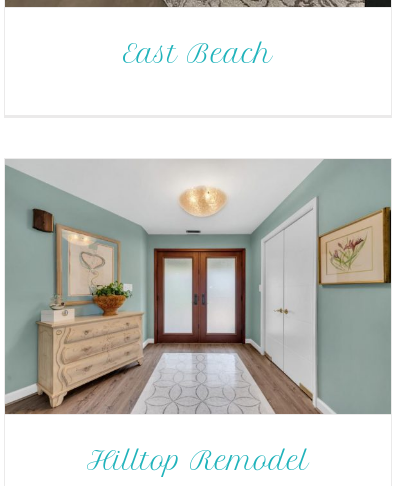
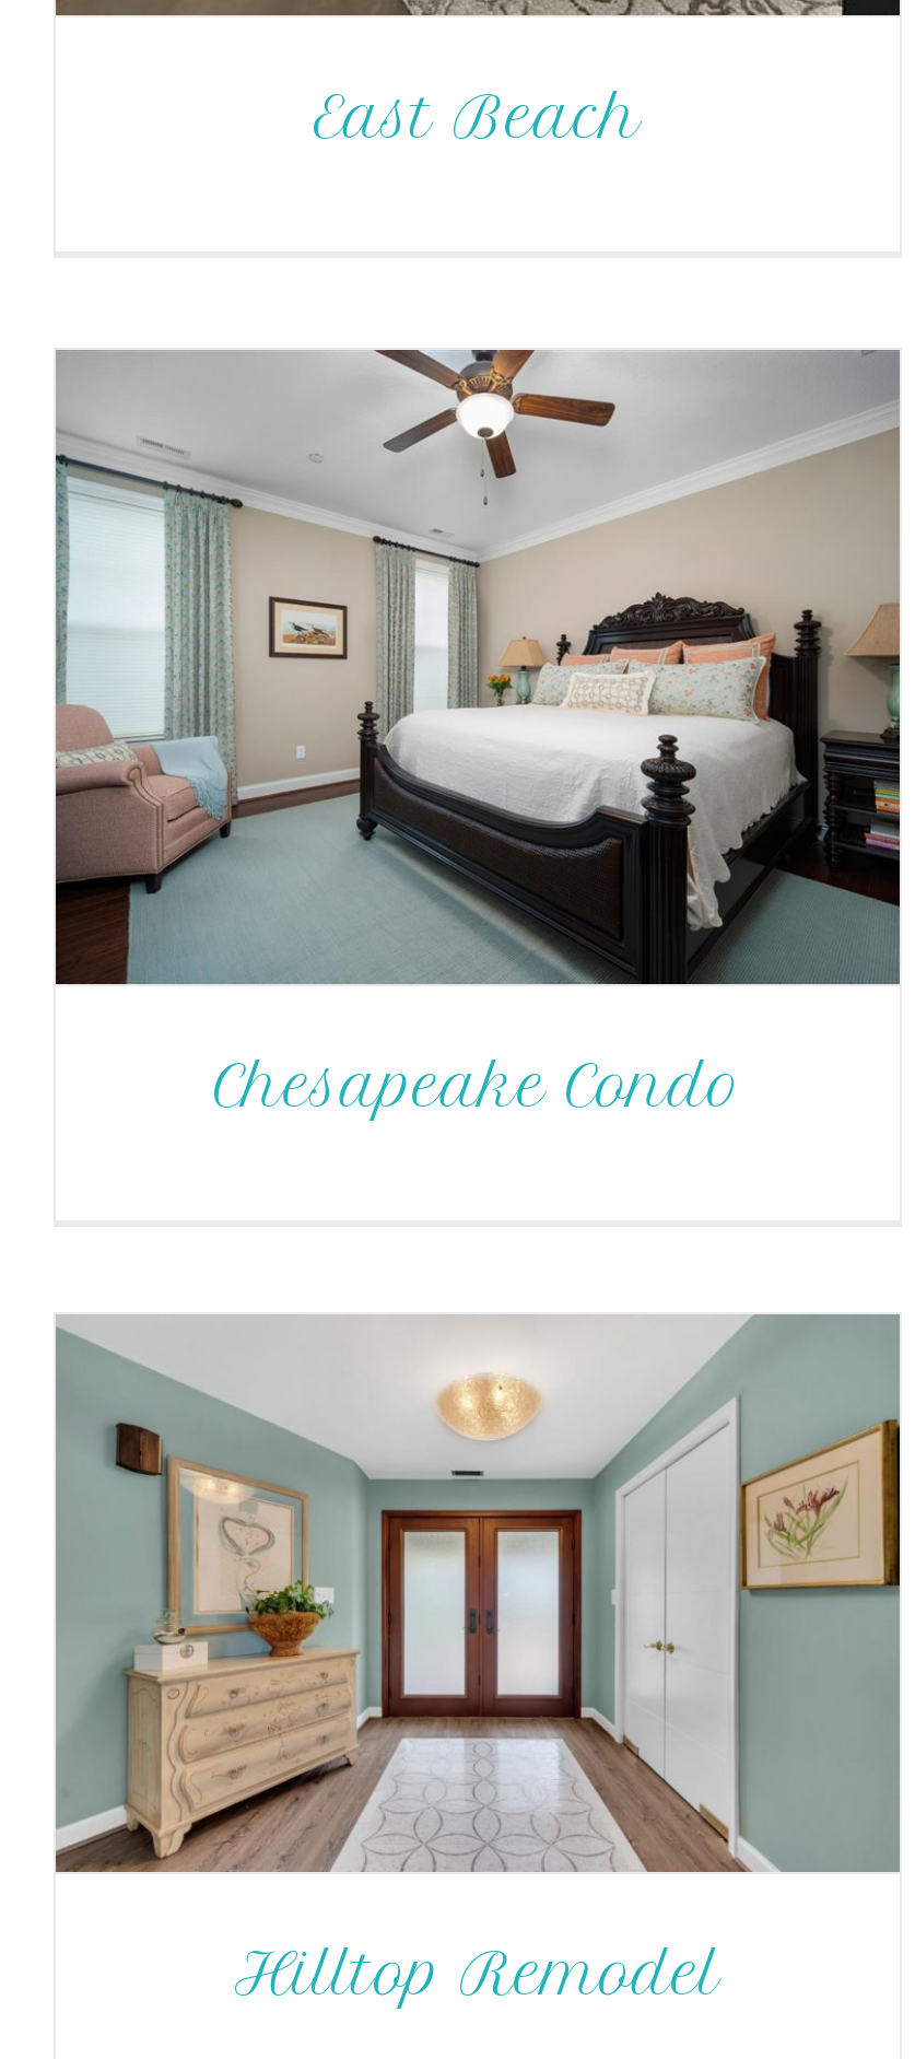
none -> [56,350,902,1119] [image] | Chesapeake Condo

